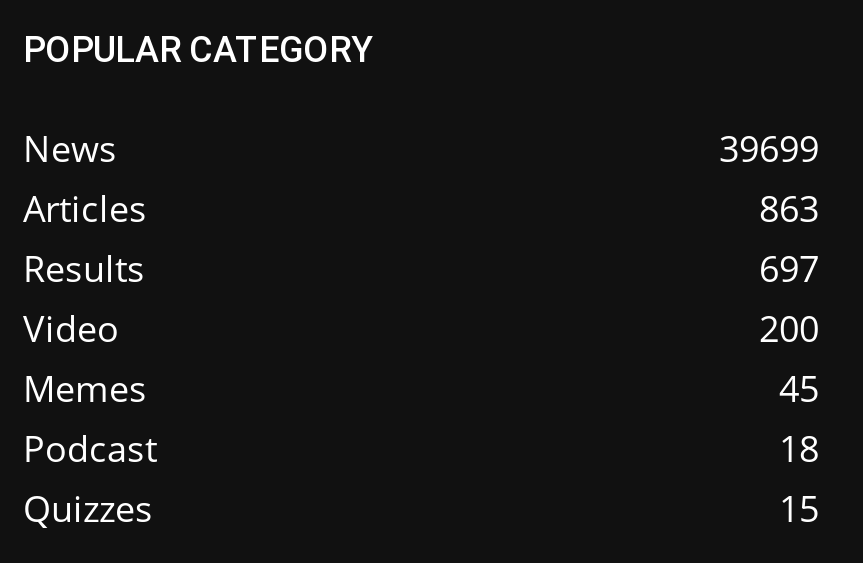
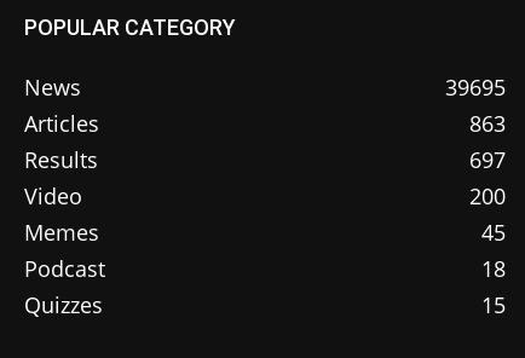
[719,125,819,173] 39699 -> [445,73,506,102] 39695

